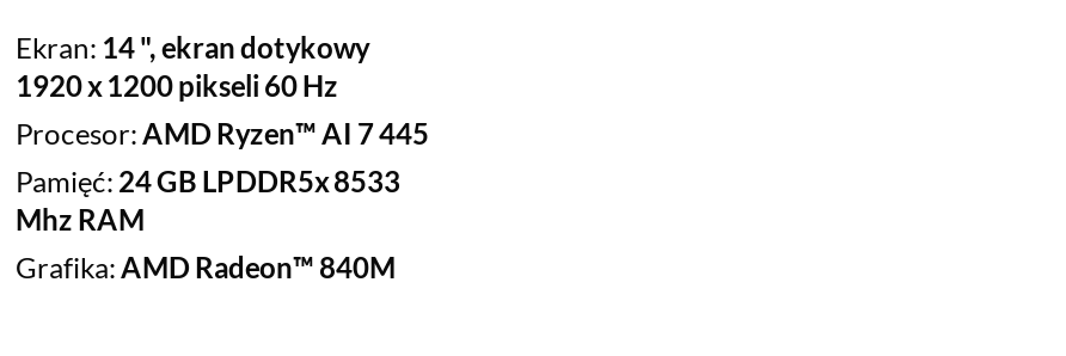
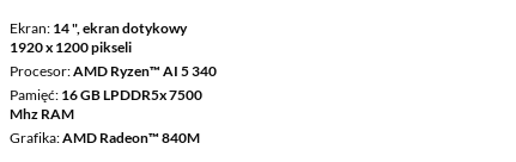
[16,67,429,198] 1920 x 1200 pikseli 60 Hz | Procesor AMD Ryzen™ AI 7 445 | Pamięć 24 GB LPDDR5x 8533 -> [10,38,217,103] 1920 x 1200 pikseli | Procesor AMD Ryzen™ AI 5 340 | Pamięć 16 GB LPDDR5x 7500

